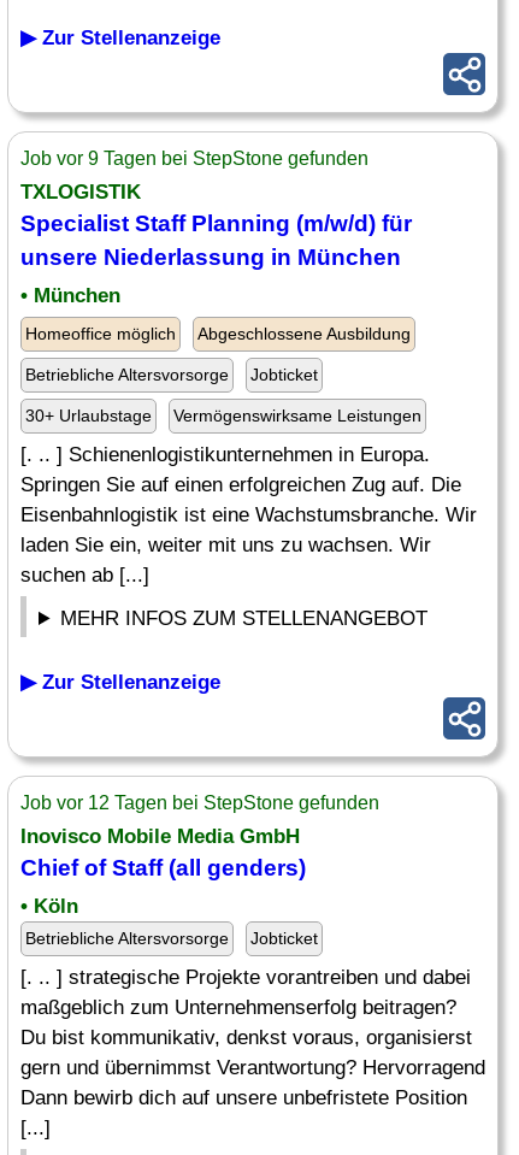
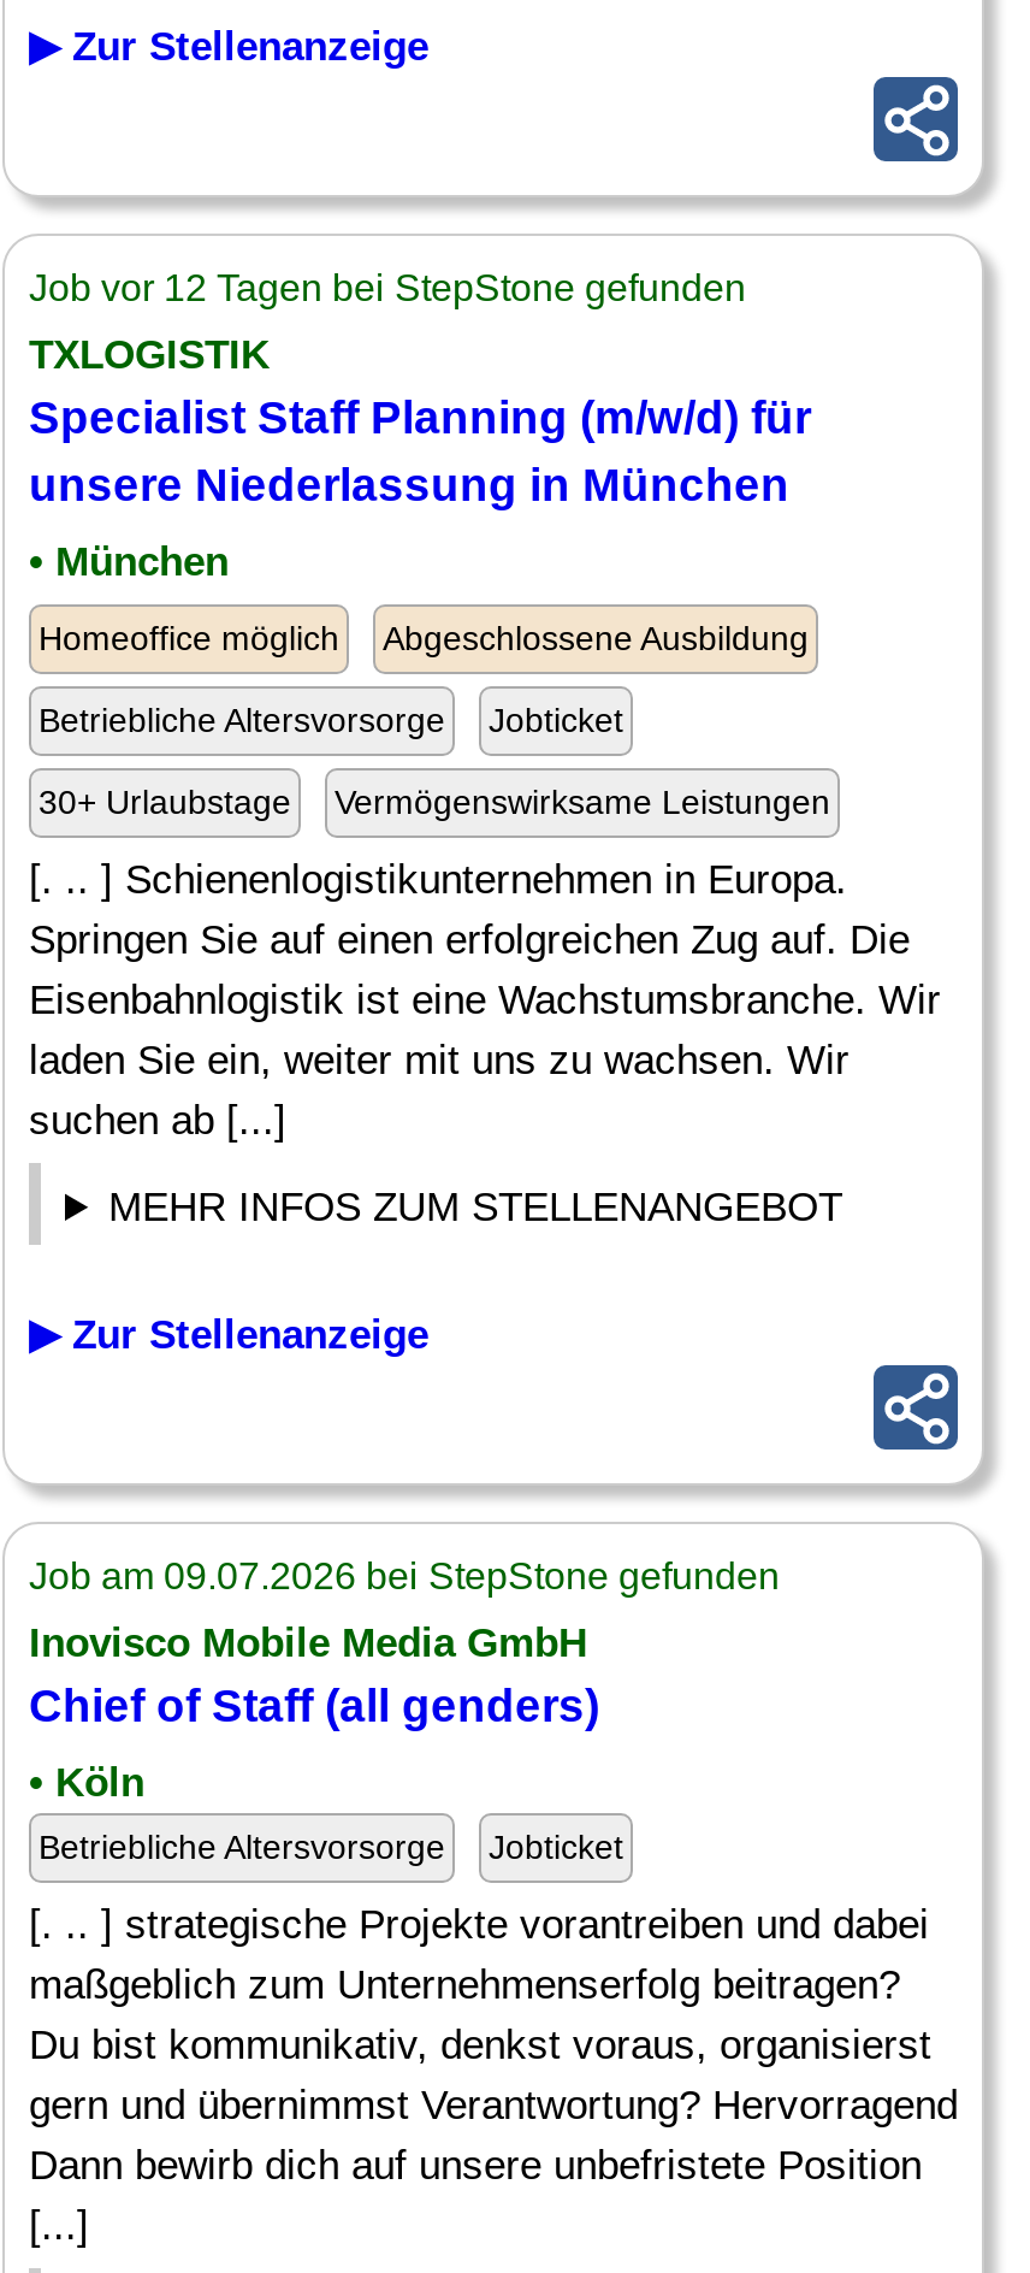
[20,148,368,169] Job vor 9 Tagen bei StepStone gefunden -> none
none -> [29,1555,780,1596] Job am 09.07.2026 bei StepStone gefunden
moved [20,792,379,813] -> [29,267,746,308]: Job vor 12 Tagen bei StepStone gefunden

